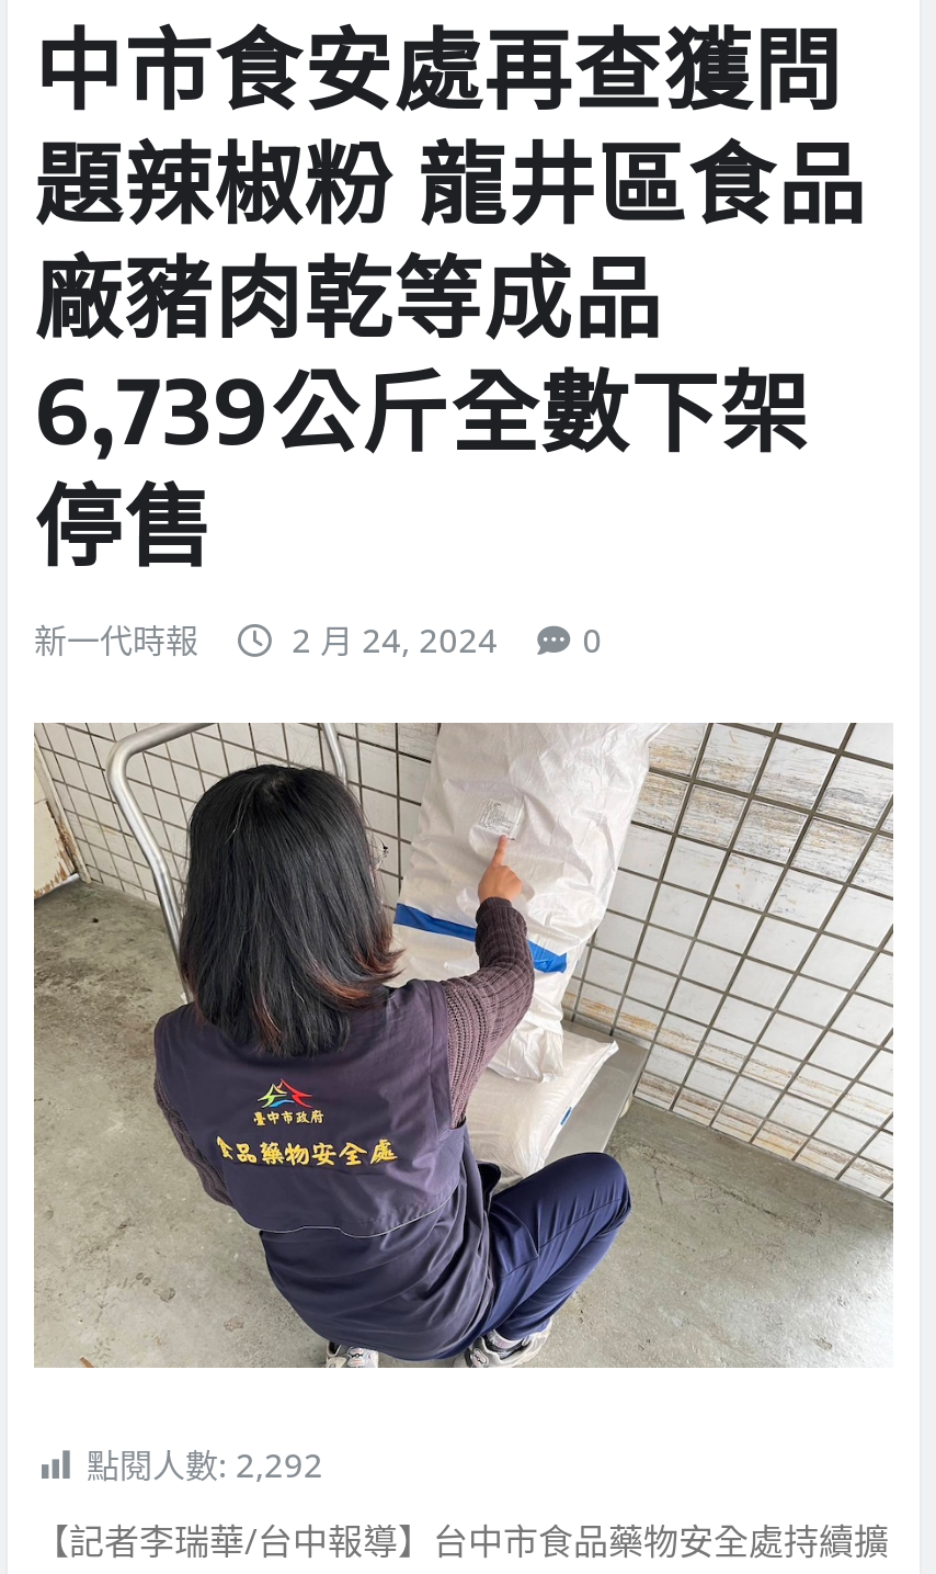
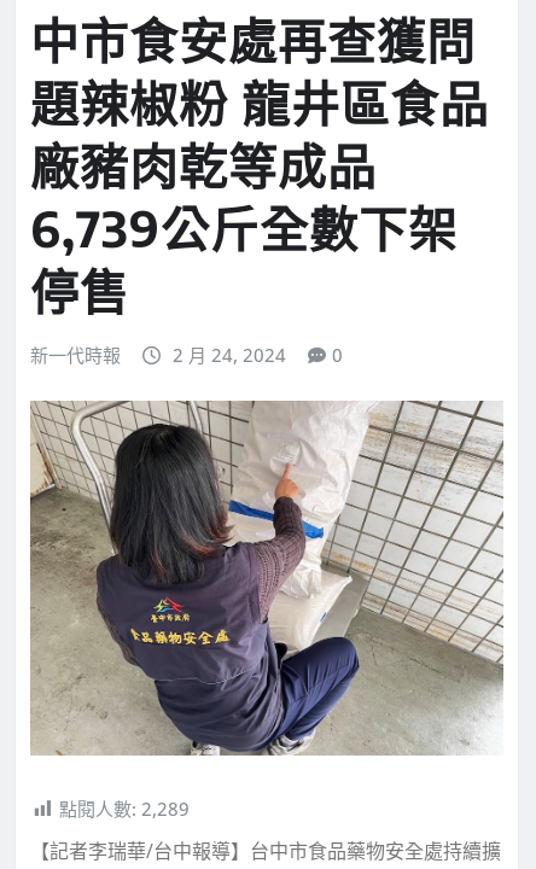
[87,1441,323,1485] 點閱人數: 2,292 -> [59,796,190,820] 點閱人數: 2,289

